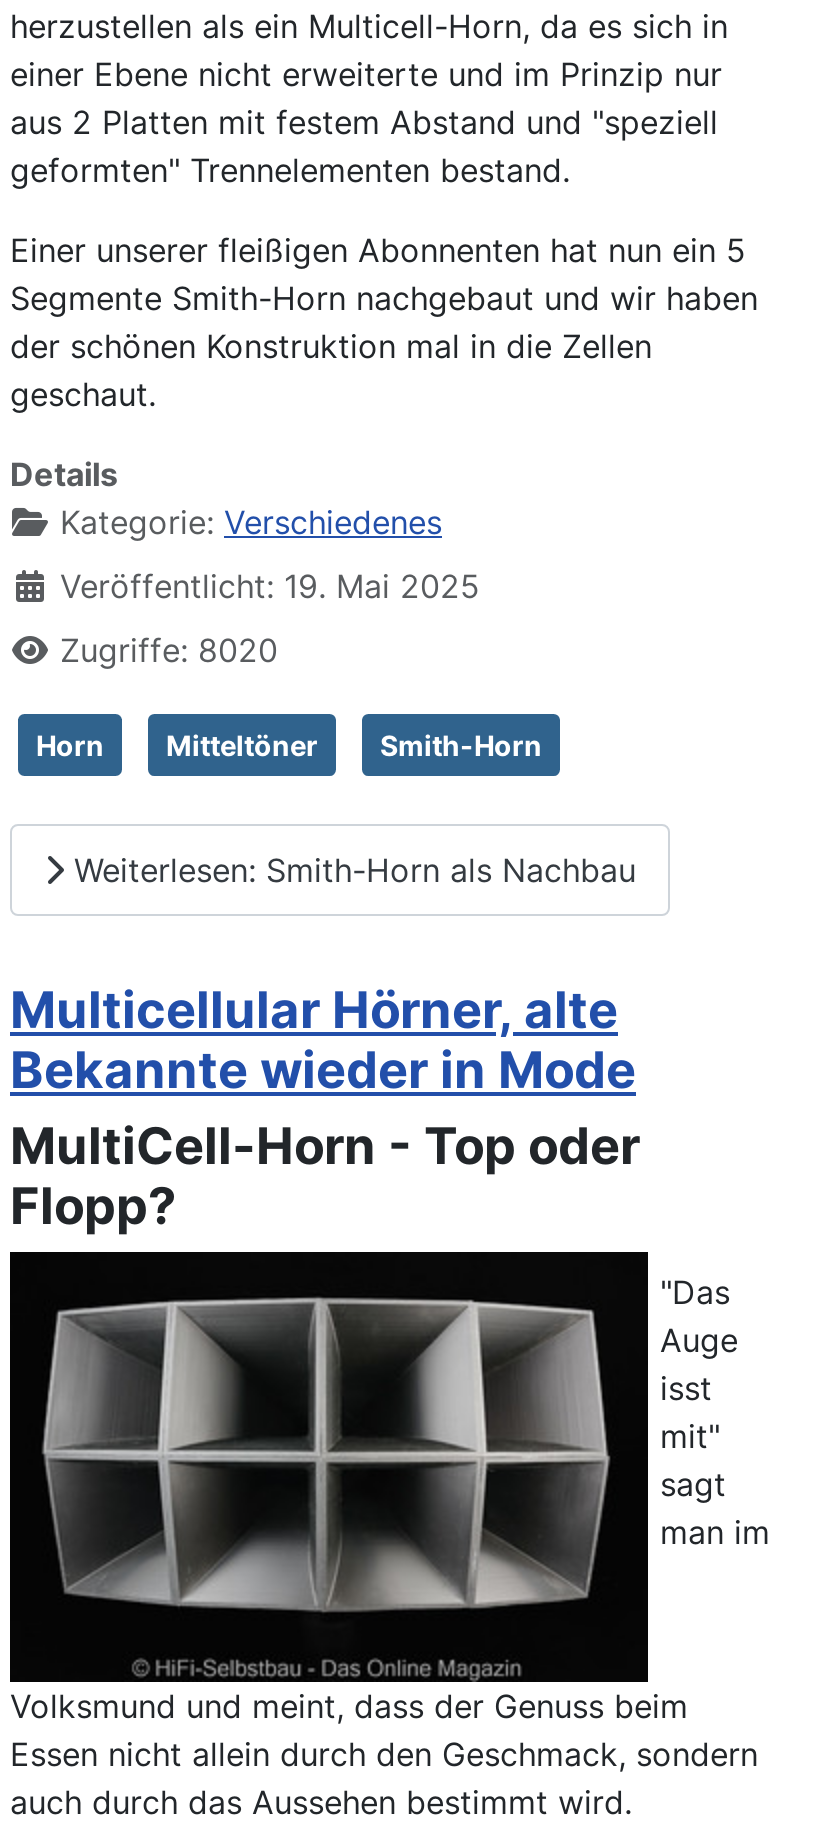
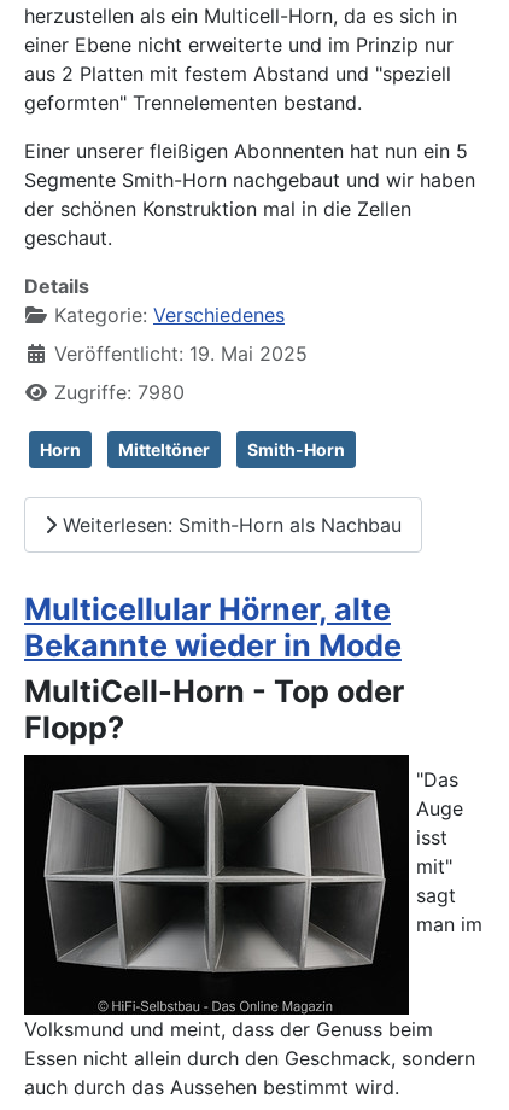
[60,631,278,671] Zugriffe: 8020 -> [54,380,185,405] Zugriffe: 7980

